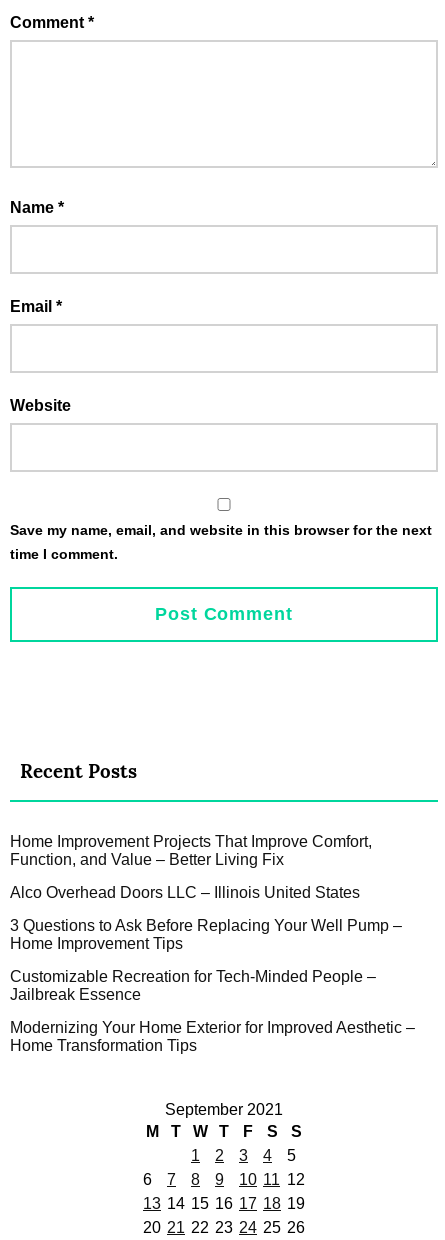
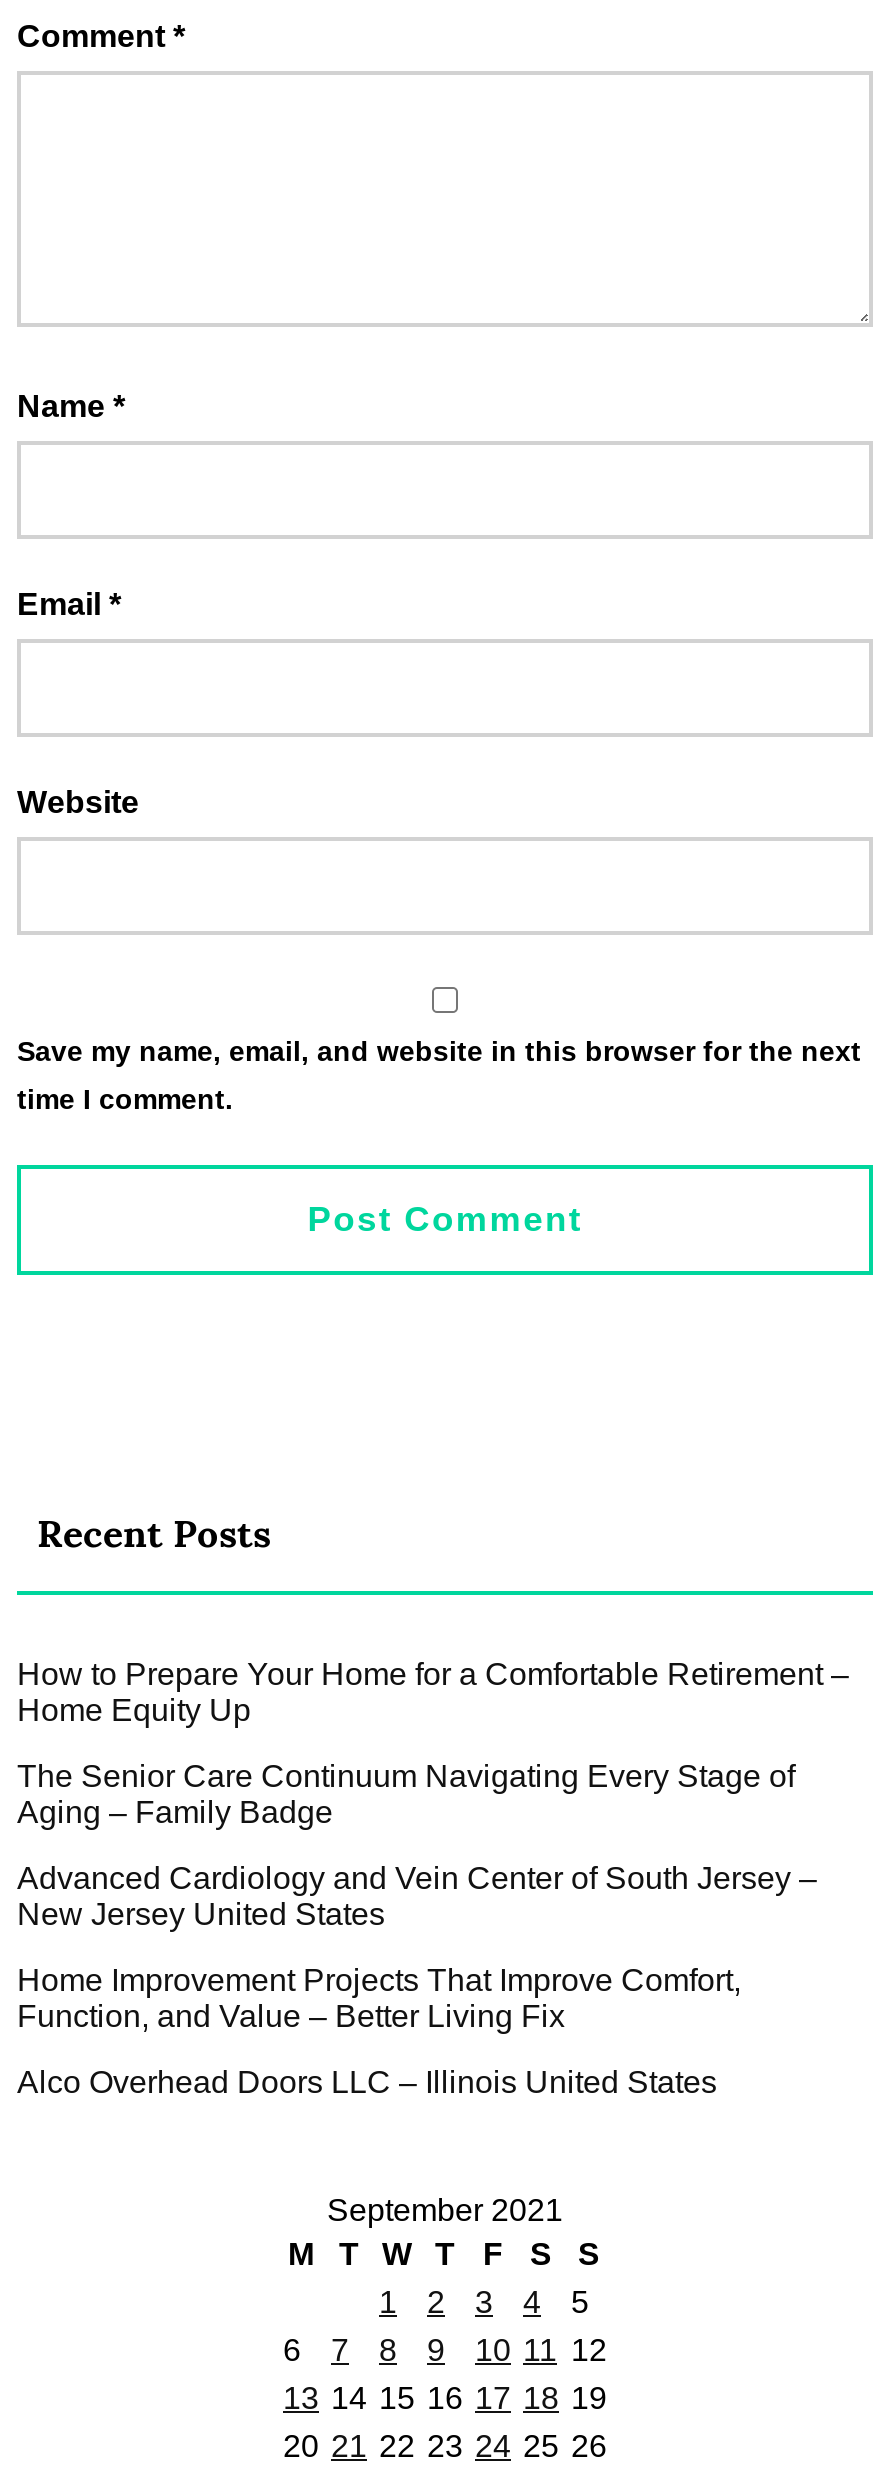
none -> [17,1657,849,1931] How to Prepare Your Home for a Comfortable Retirement – | Home Equity Up | The Senior Care Continuum Navigating Every Stage of | Aging – Family Badge | Advanced Cardiology and Vein Center of South Jersey – | New Jersey United States
moved [10,833,372,901] -> [17,1963,741,2099]: Home Improvement Projects That Improve Comfort, | Function, and Value – Better Living Fix | Alco Overhead Doors LLC – Illinois United States
[10,917,415,1054] 3 Questions to Ask Before Replacing Your Well Pump – | Home Improvement Tips | Customizable Recreation for Tech-Minded People – | Jailbreak Essence | Modernizing Your Home Exterior for Improved Aesthetic – | Home Transformation Tips -> none

